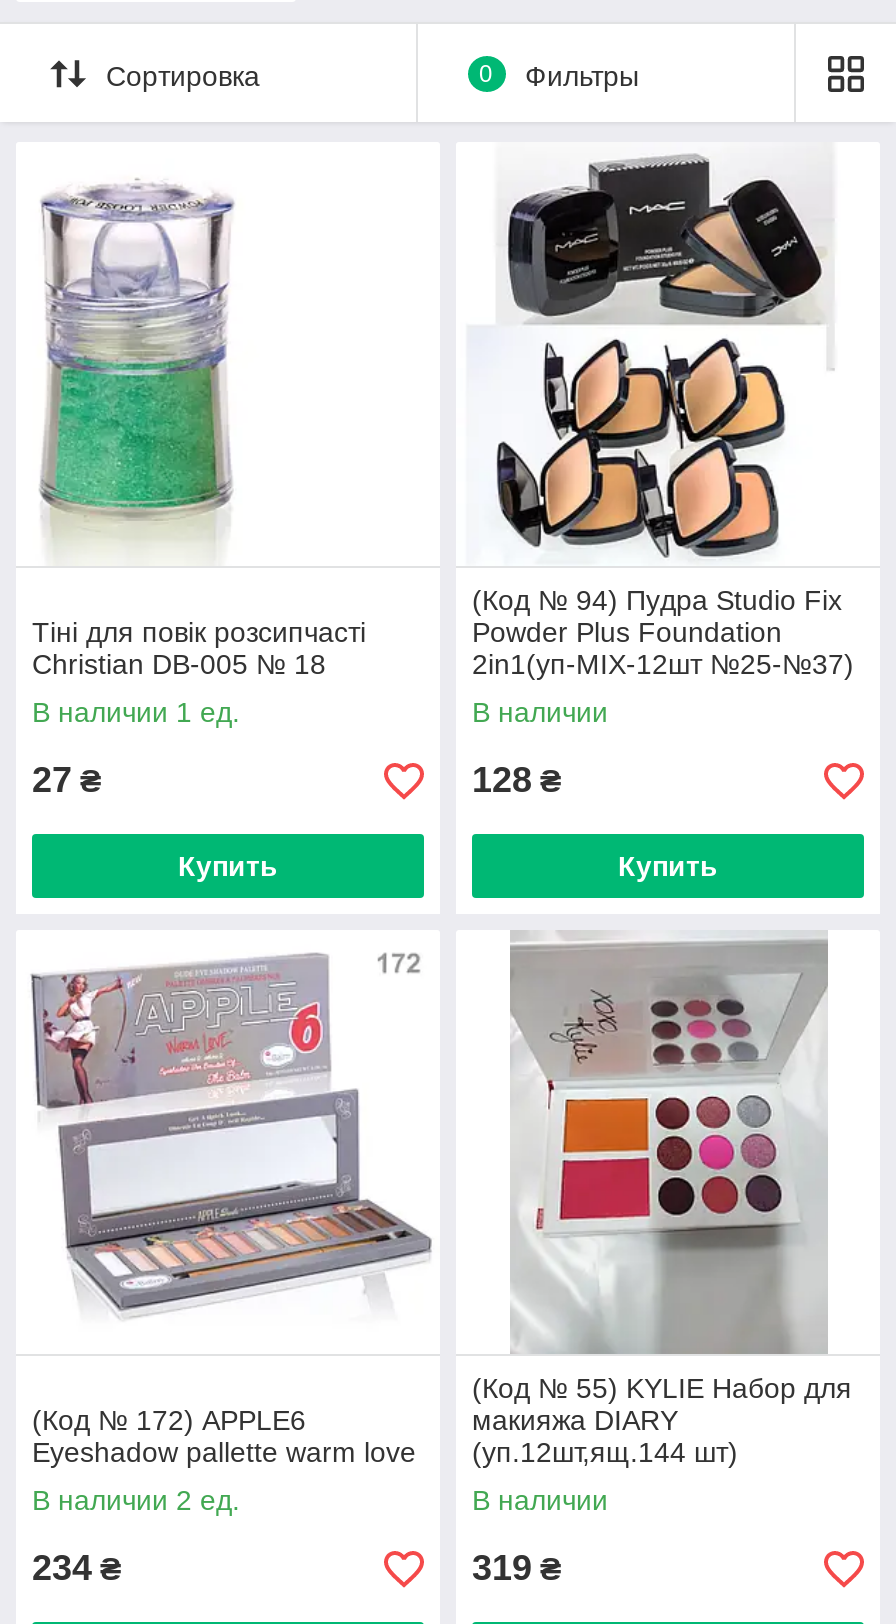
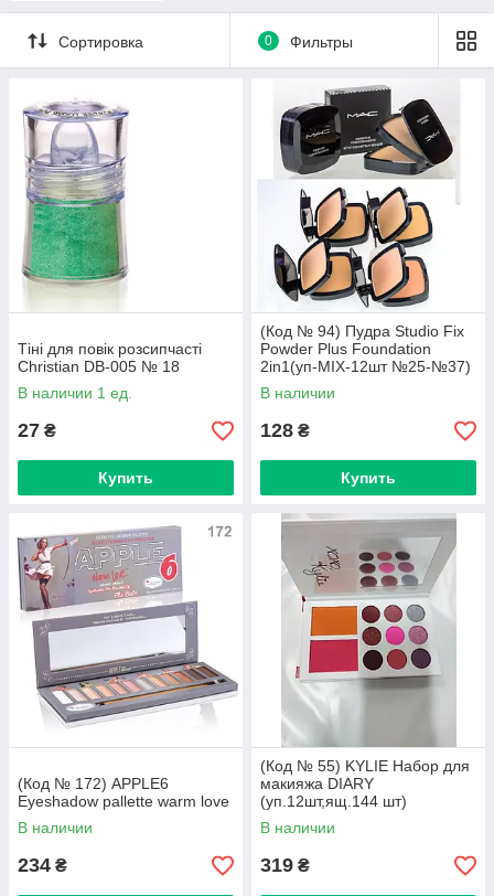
[32,1484,240,1516] В наличии 2 ед. -> [18,819,93,837] В наличии

